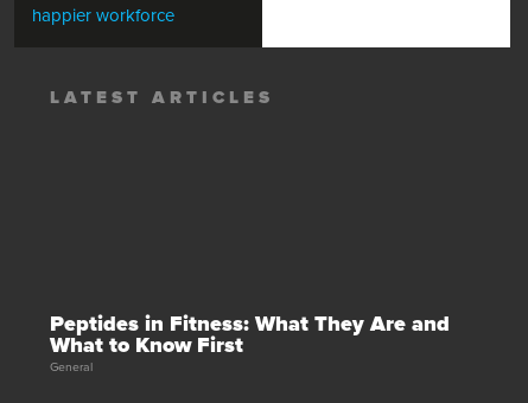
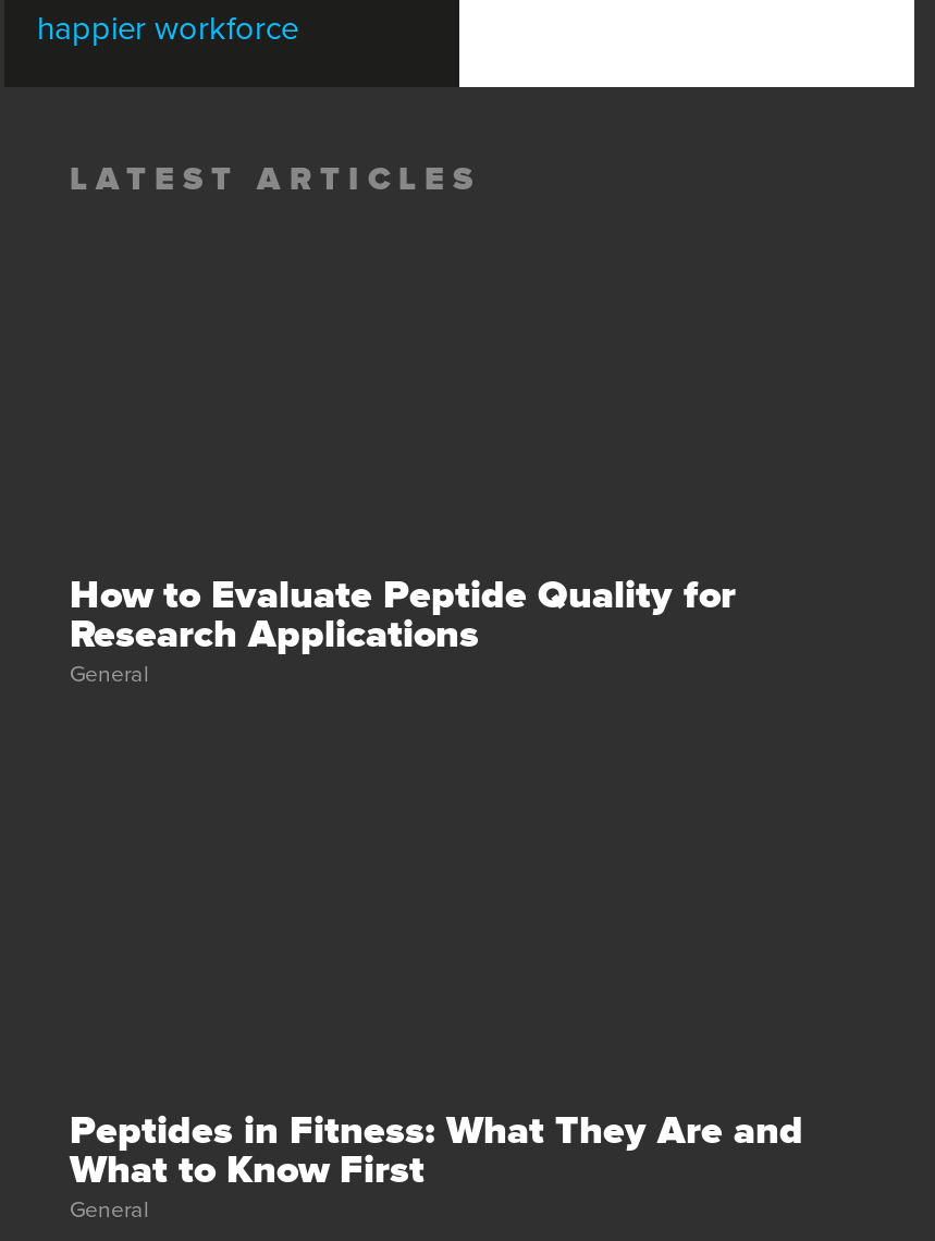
none -> [70,570,736,688] How to Evaluate Peptide Quality for | Research Applications | General

